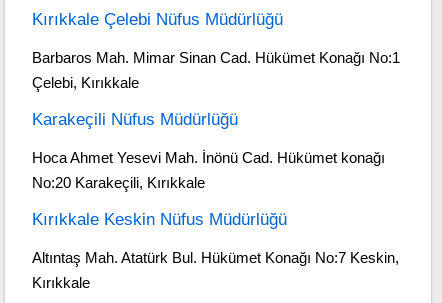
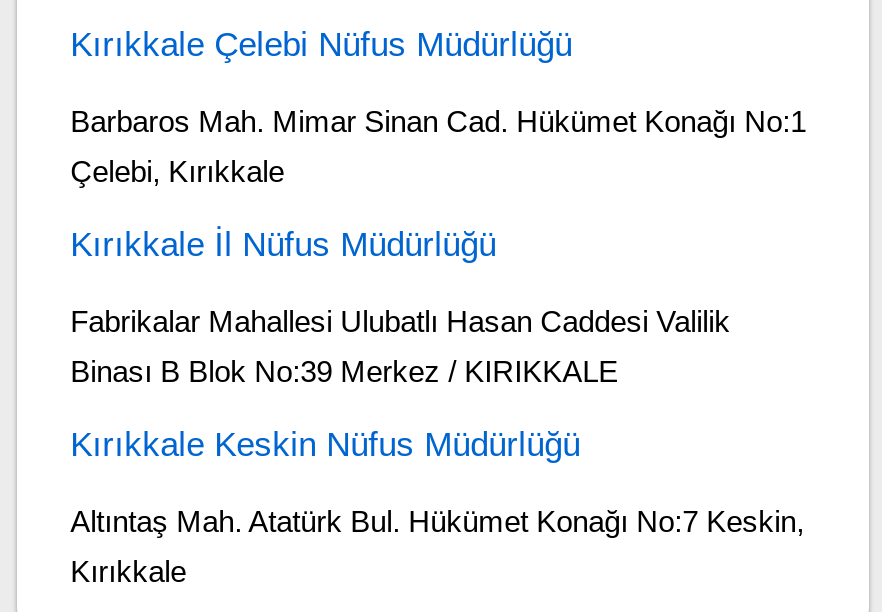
[32,110,238,129] Karakeçili Nüfus Müdürlüğü -> [70,226,496,264] Kırıkkale İl Nüfus Müdürlüğü
[32,149,385,166] Hoca Ahmet Yesevi Mah. İnönü Cad. Hükümet konağı -> [70,304,730,338] Fabrikalar Mahallesi Ulubatlı Hasan Caddesi Valilik
[32,174,205,191] No:20 Karakeçili, Kırıkkale -> [70,354,618,388] Binası B Blok No:39 Merkez / KIRIKKALE

